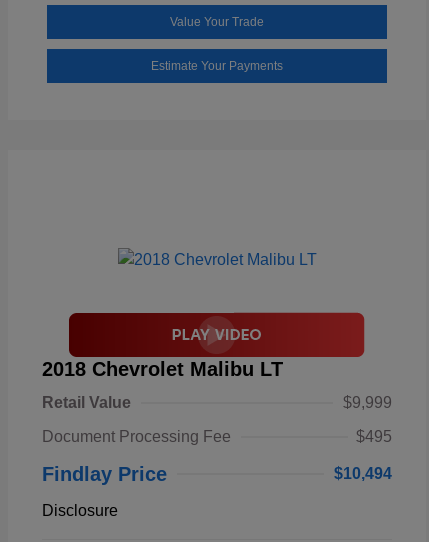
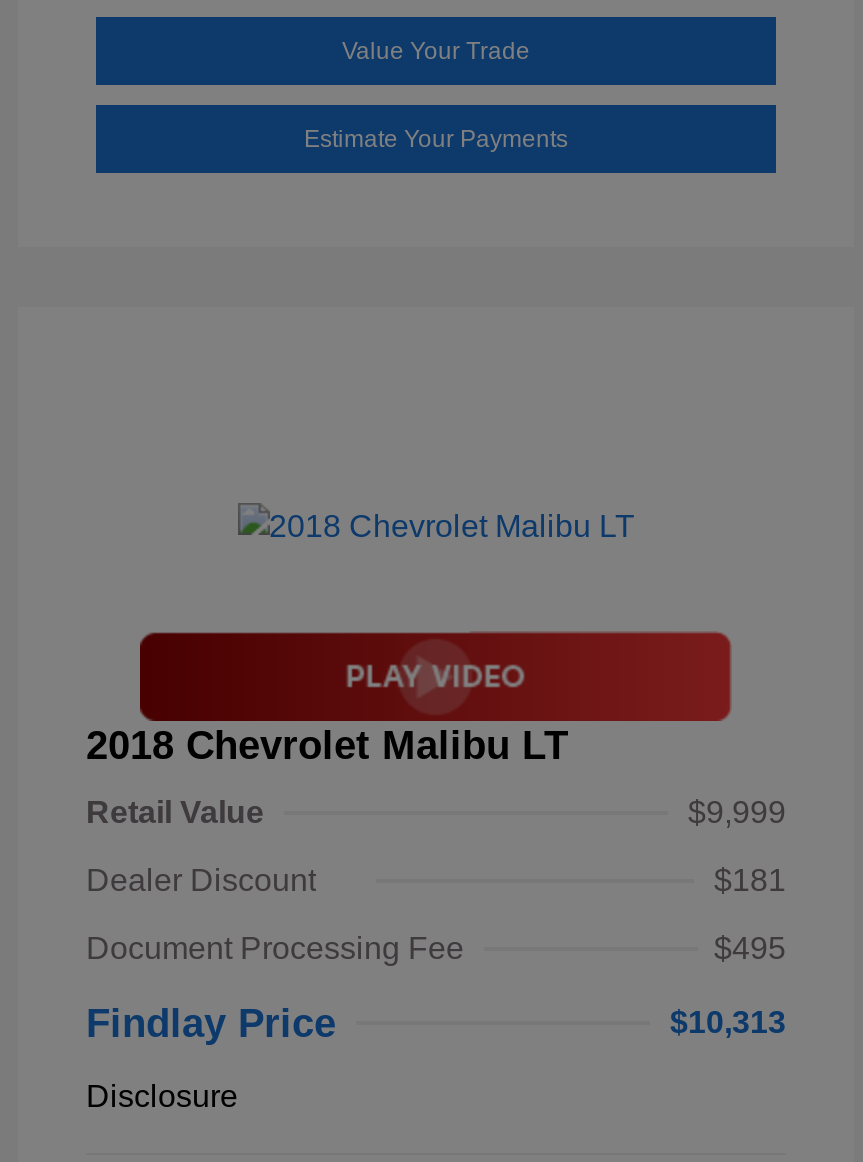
none -> [86,864,786,898] Dealer Discount | $181
[334,465,392,482] $10,494 -> [670,1006,786,1040] $10,313

